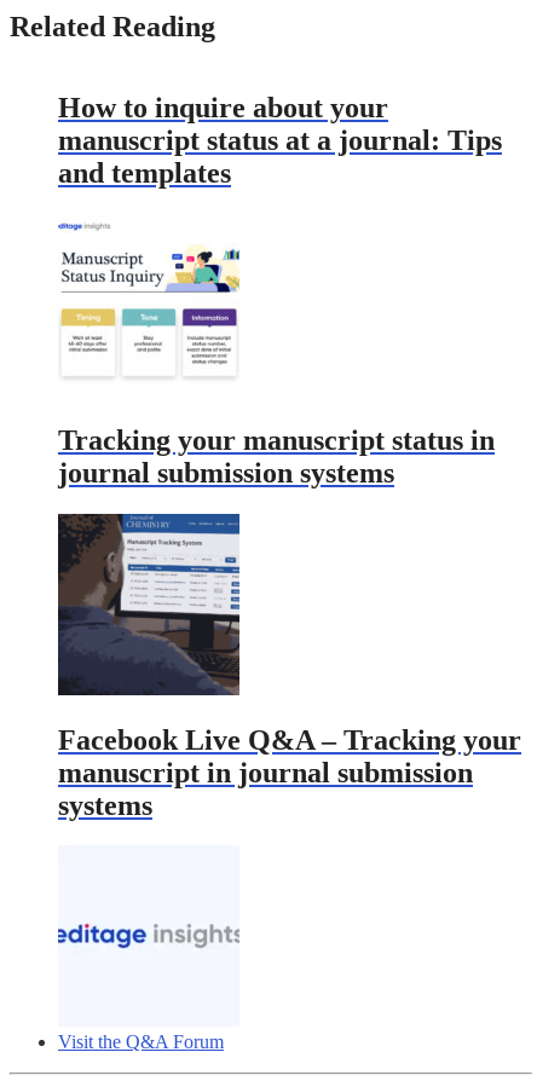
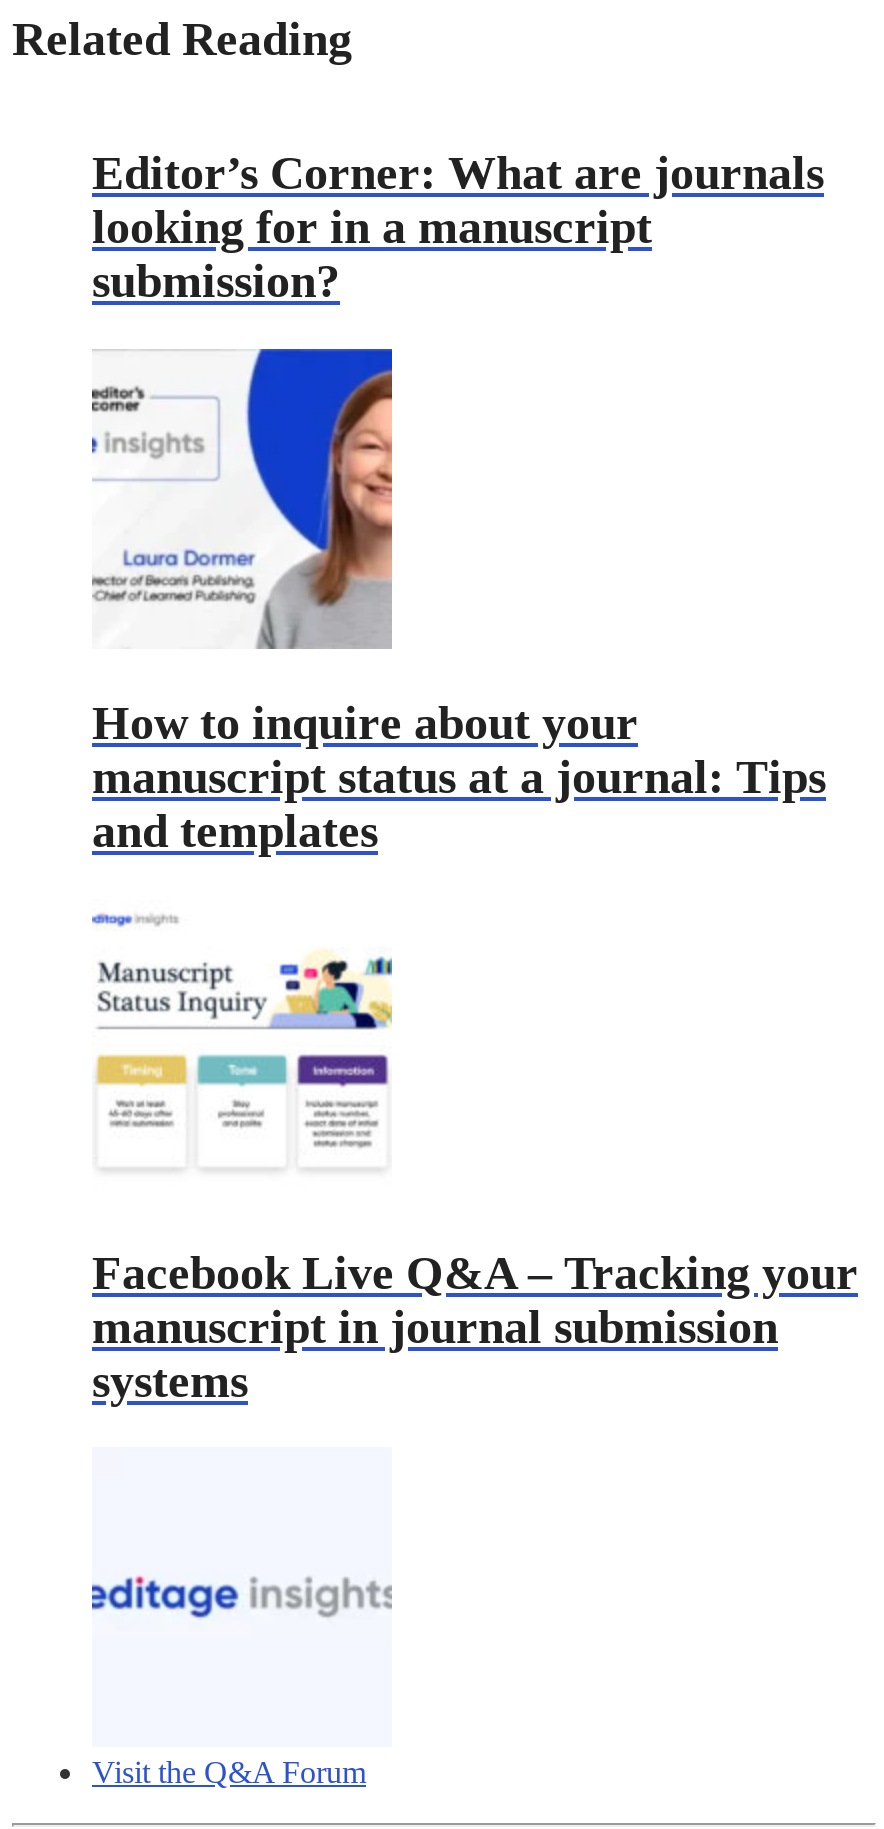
none -> [90,347,394,651] [image]
none -> [92,147,824,307] Editor’s Corner: What are journals | looking for in a manuscript | submission?
moved [58,92,502,189] -> [92,696,826,856]: How to inquire about your | manuscript status at a journal: Tips | and templates
moved [58,243,241,297] -> [92,947,394,1037]: [image]
moved [60,305,131,353] -> [96,1049,212,1129]: [image]
[58,424,495,488] Tracking your manuscript status in | journal submission systems -> none
[57,513,241,696] [image] -> none

